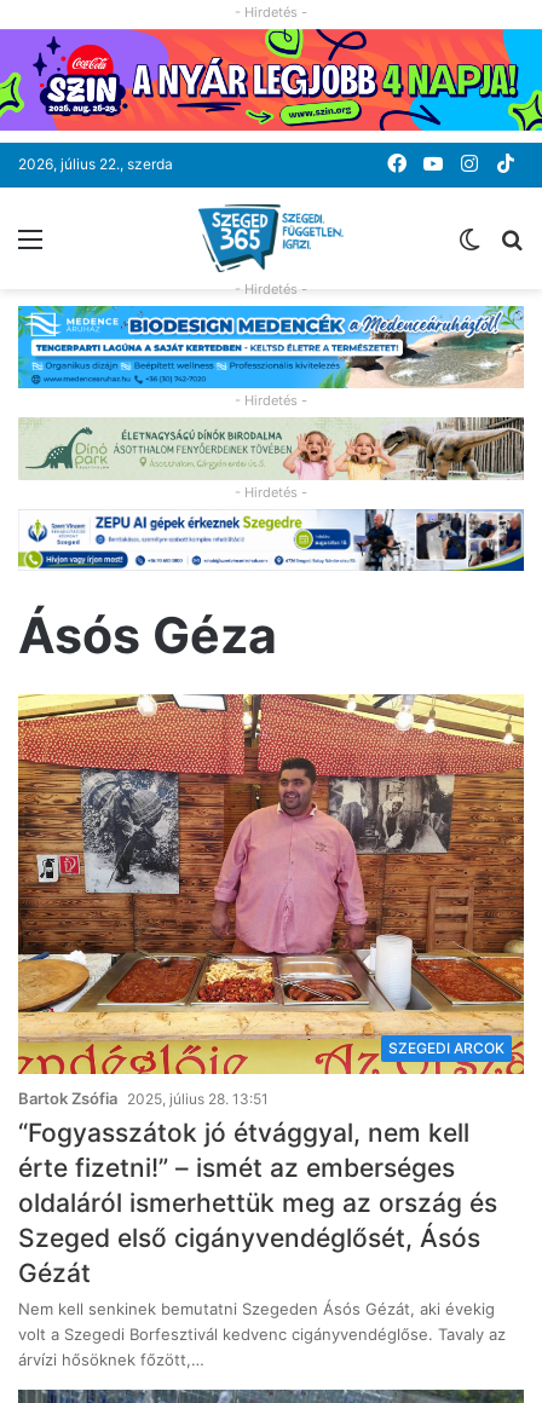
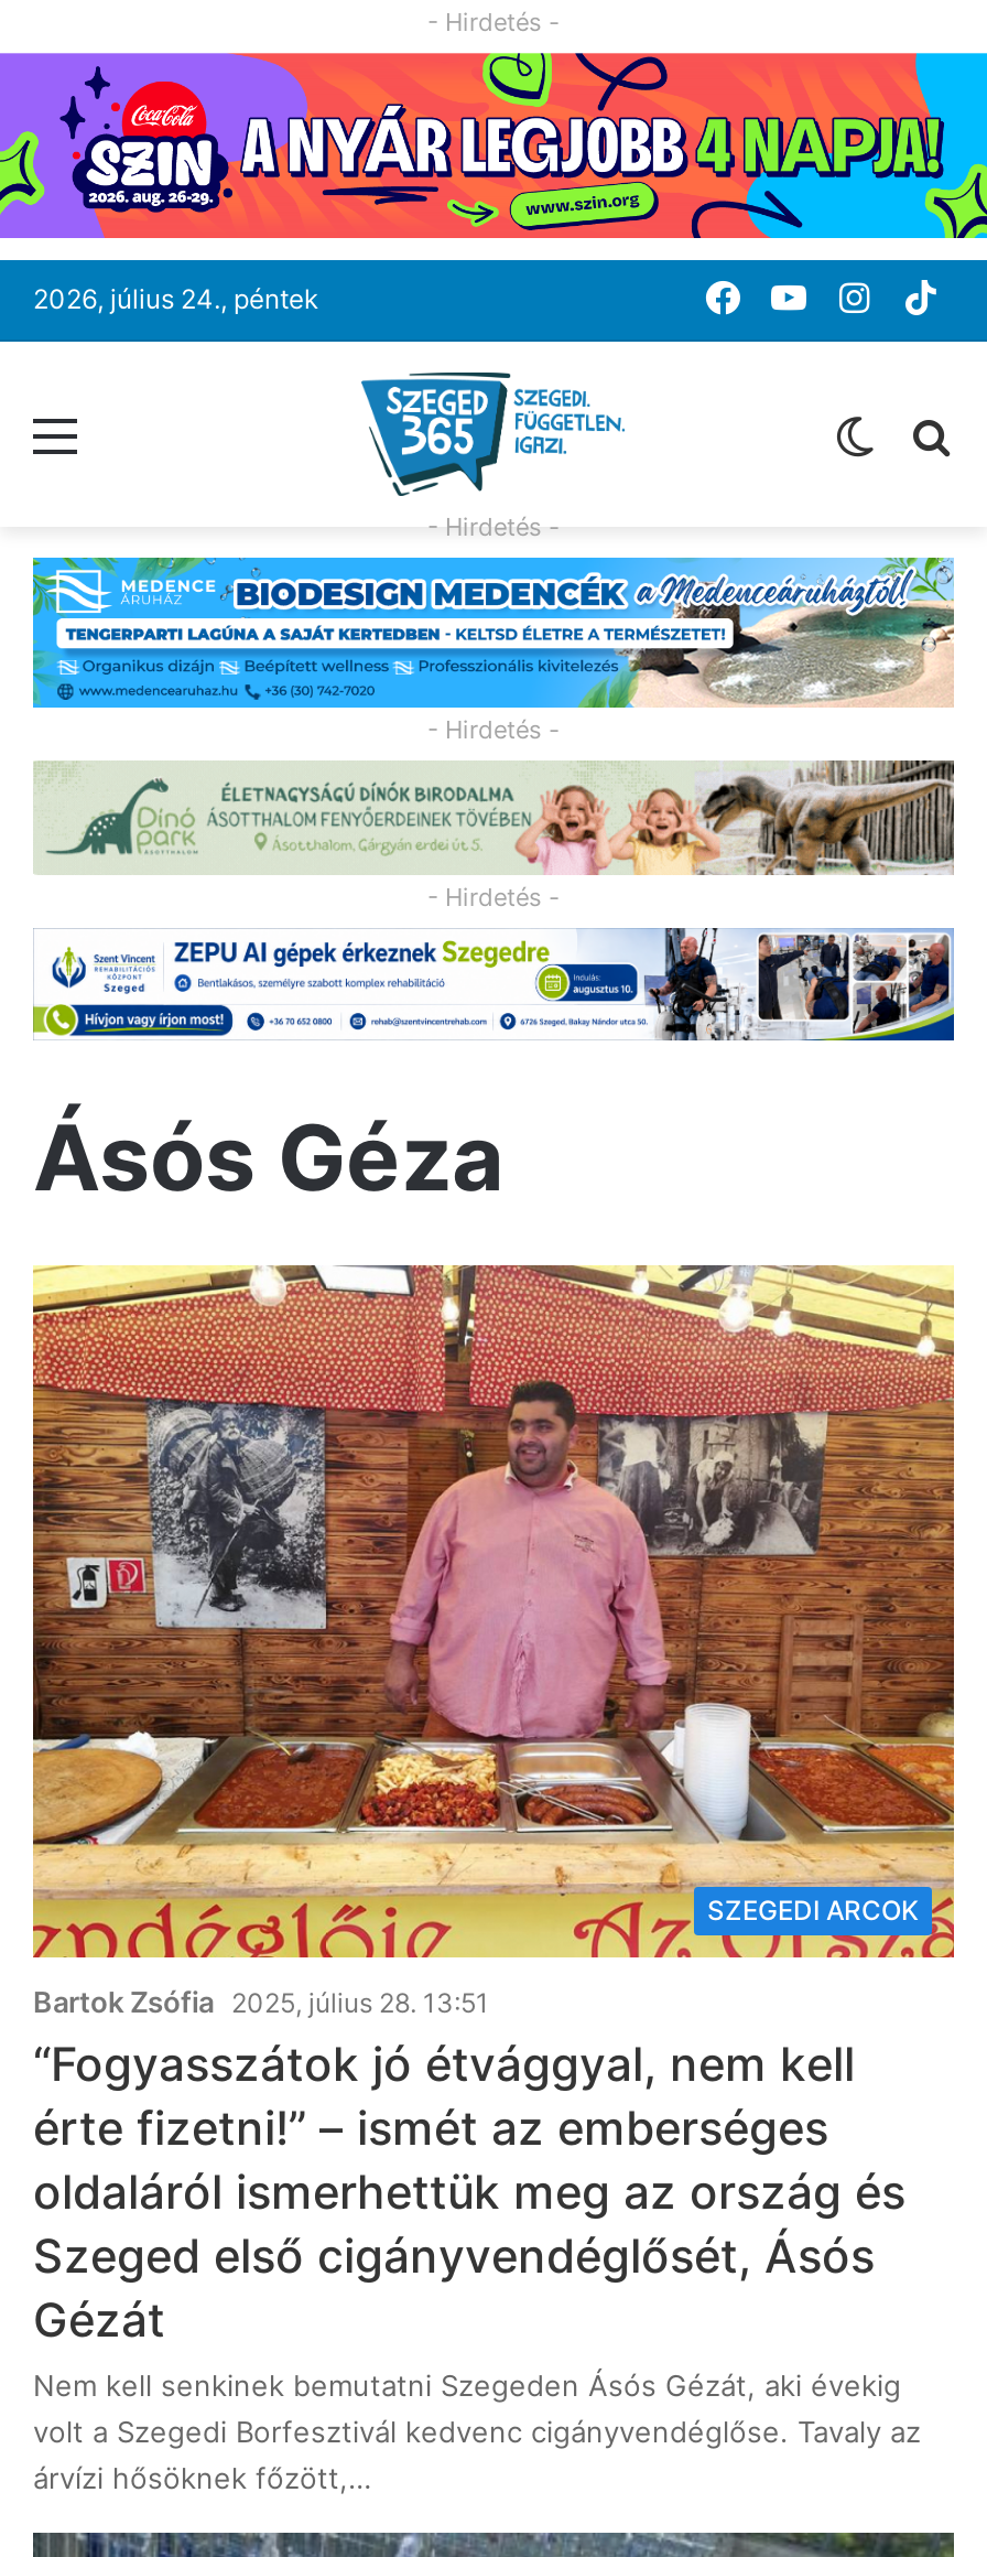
[18,155,173,173] 2026, július 22., szerda -> [33,282,319,315] 2026, július 24., péntek

